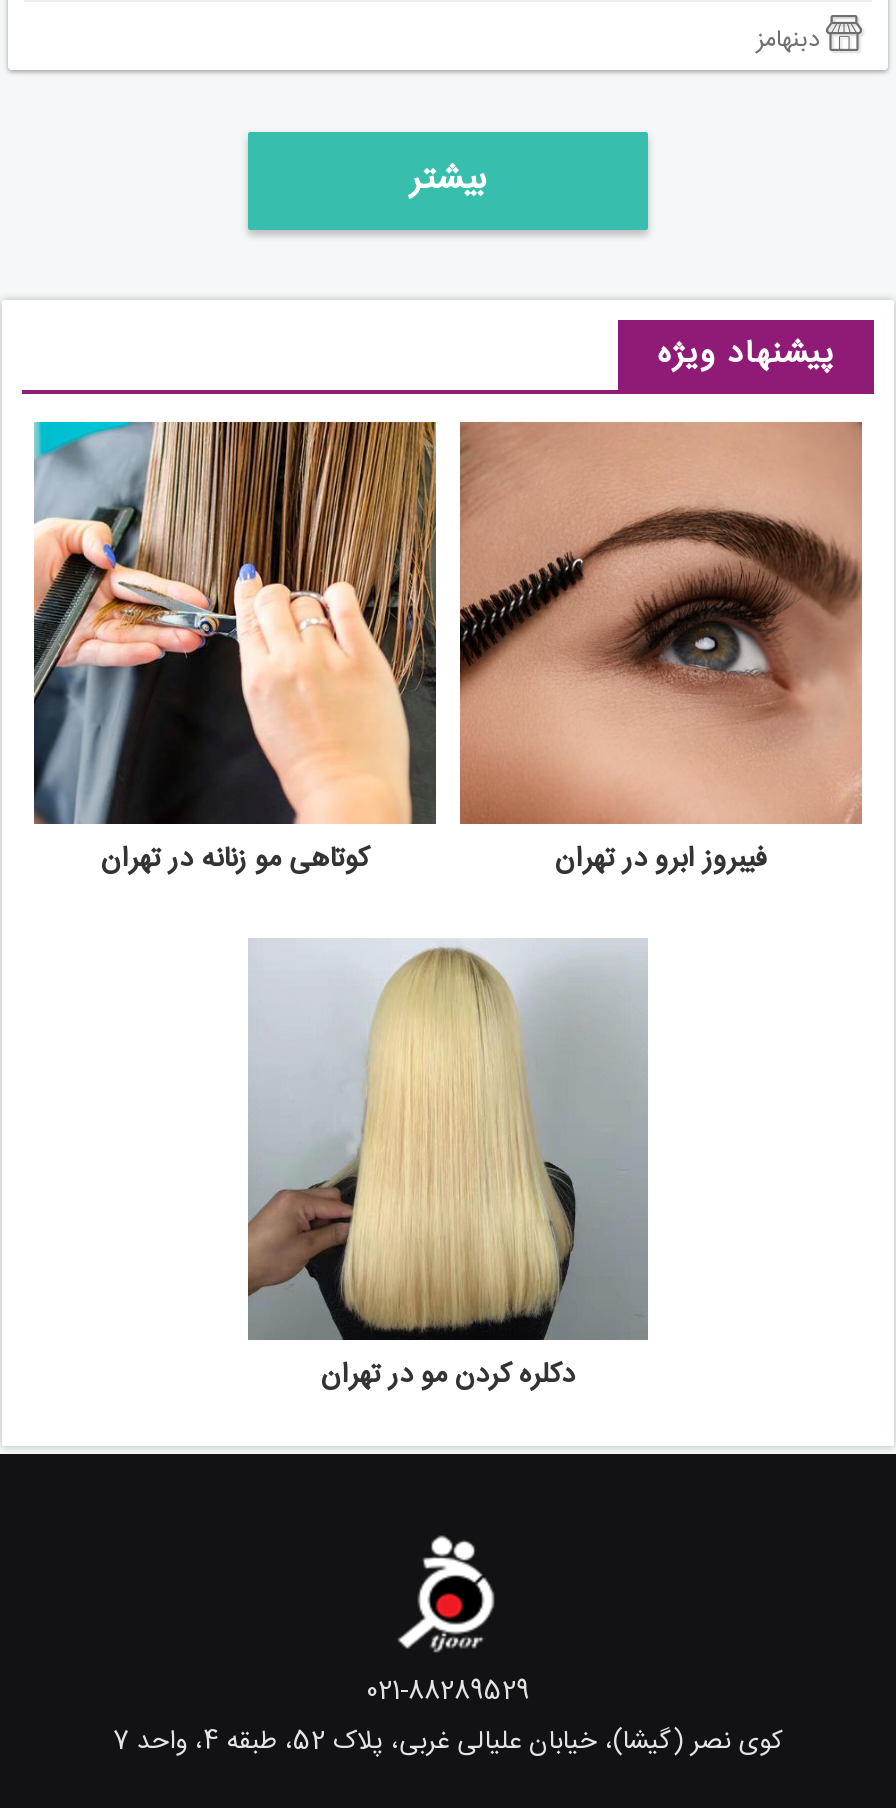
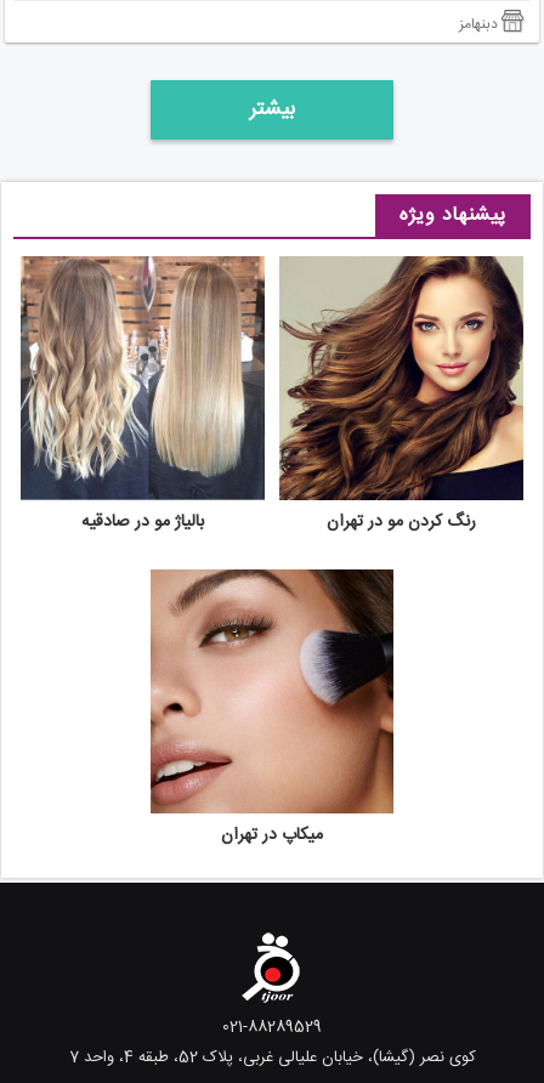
[32,420,769,884] [image] | فیبروز ابرو در تهران | کوتاهی مو زنانه در تهران -> [19,255,477,536] [image] | رنگ کردن مو در تهران | بالیاژ مو در صادقیه
[458,422,864,826] [image] -> [279,255,525,501] [image]
[248,938,648,1399] [image] | دکلره کردن مو در تهران -> [149,568,395,850] [image] | میکاپ در تهران

